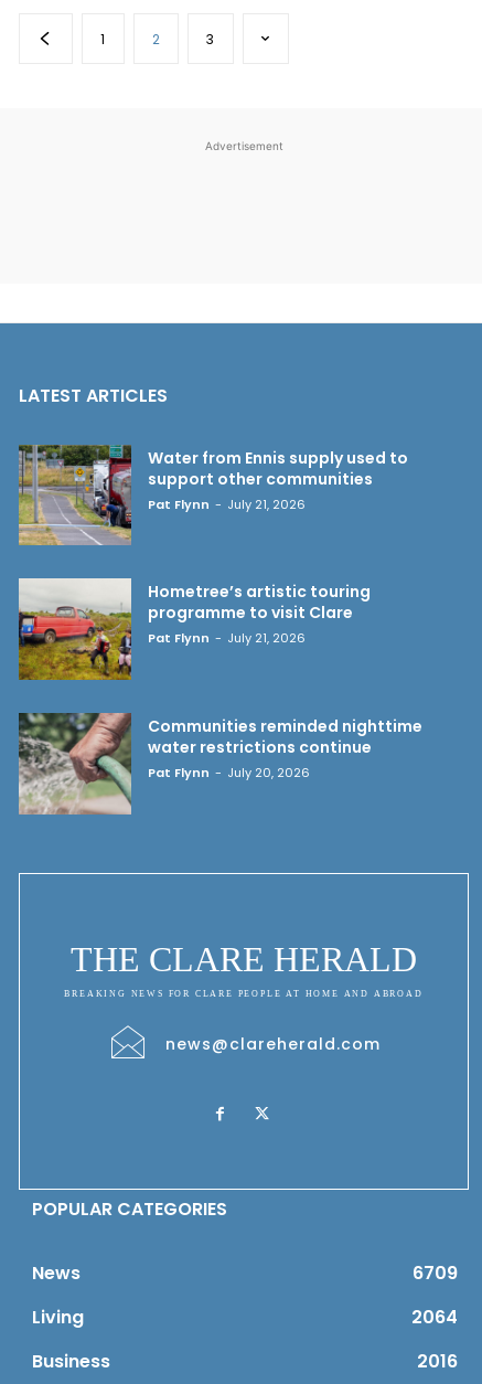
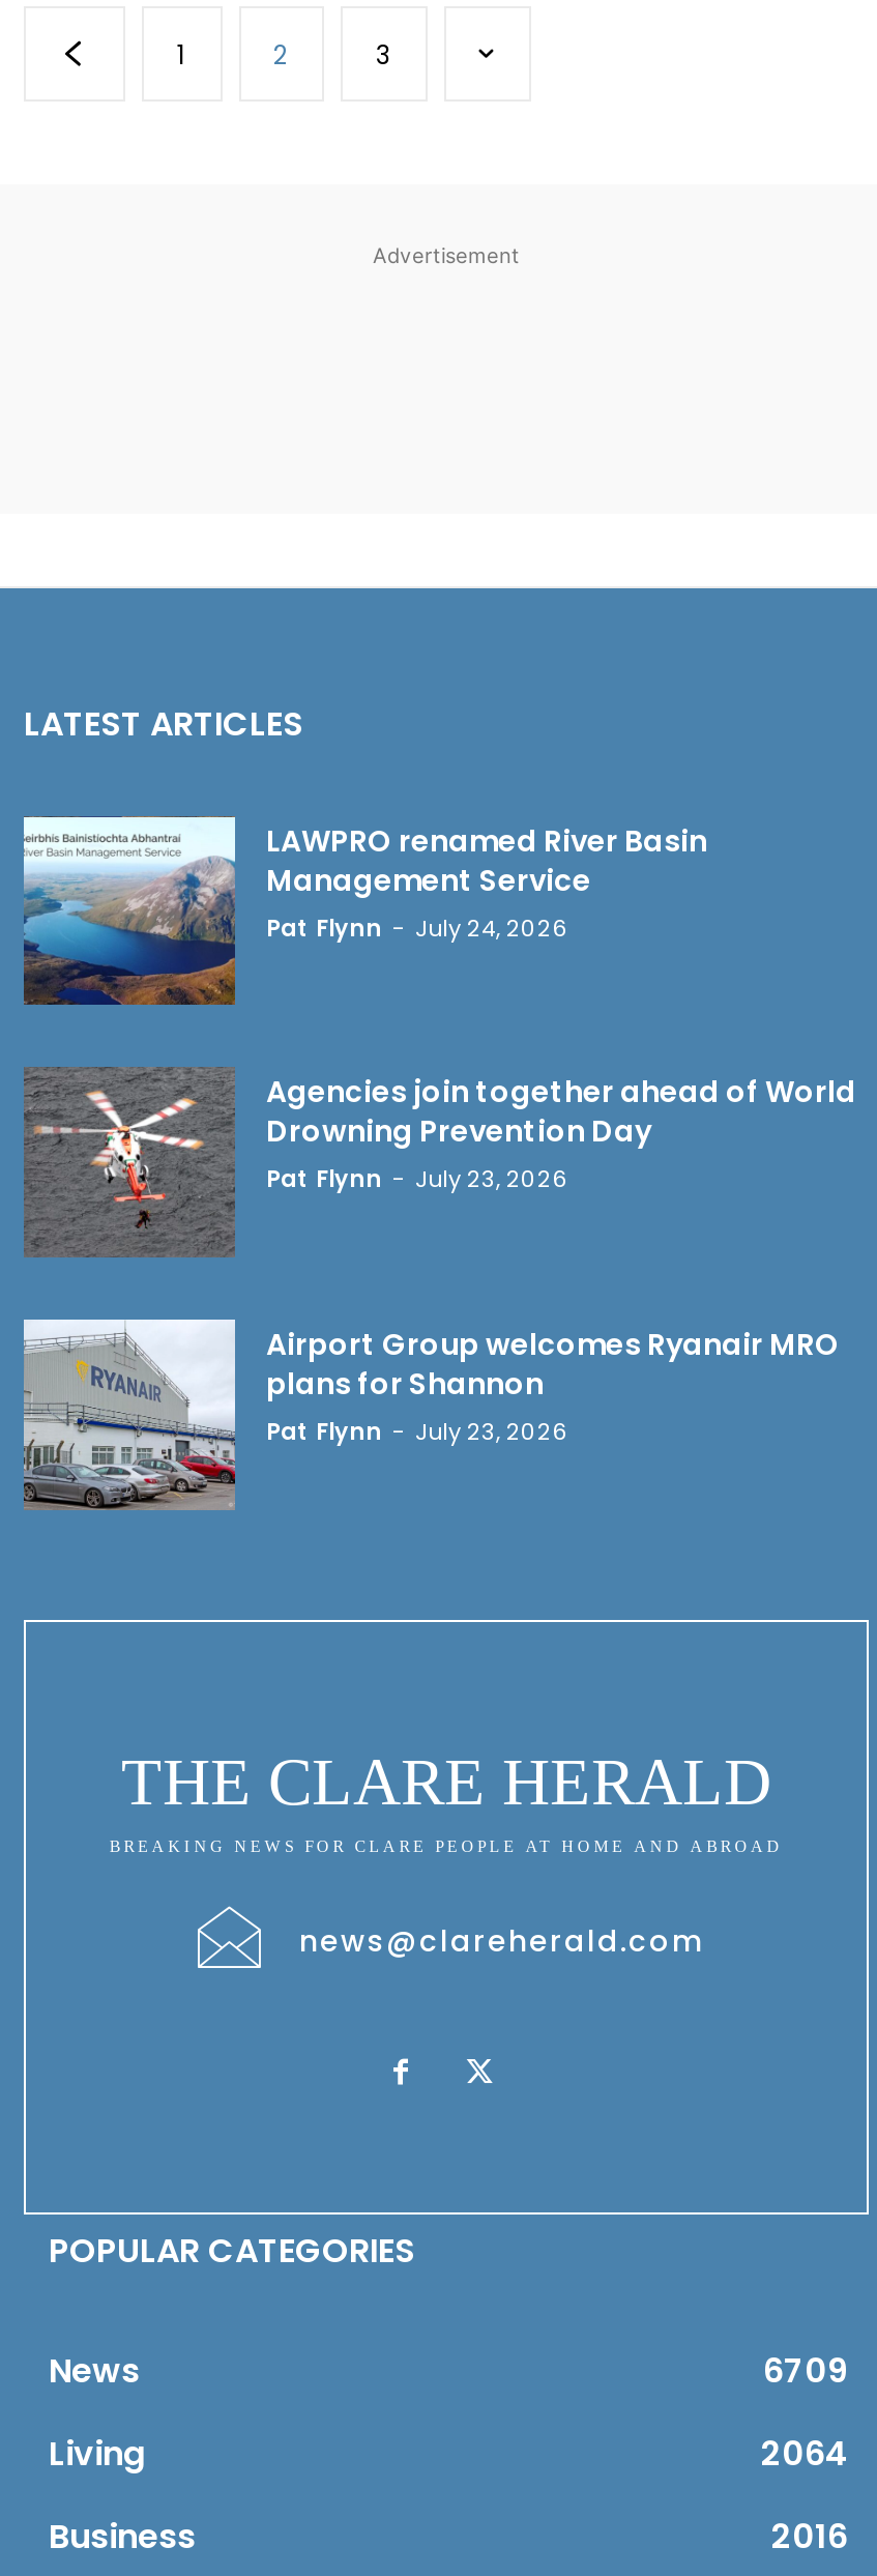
[18,444,408,546] [image] | Water from Ennis supply used to | support other communities | Pat Flynn - July 21, 2026 -> [22,814,707,1007] [image] | LAWPRO renamed River Basin | Management Service | Pat Flynn - July 24, 2026
[18,577,371,681] [image] | Hometree’s artistic touring | programme to visit Clare | Pat Flynn - July 21, 2026 -> [22,1065,856,1257] [image] | Agencies join together ahead of World | Drowning Prevention Day | Pat Flynn - July 23, 2026
[18,712,422,815] [image] | Communities reminded nighttime | water restrictions continue | Pat Flynn - July 20, 2026 -> [22,1318,840,1510] [image] | Airport Group welcomes Ryanair MRO | plans for Shannon | Pat Flynn - July 23, 2026

